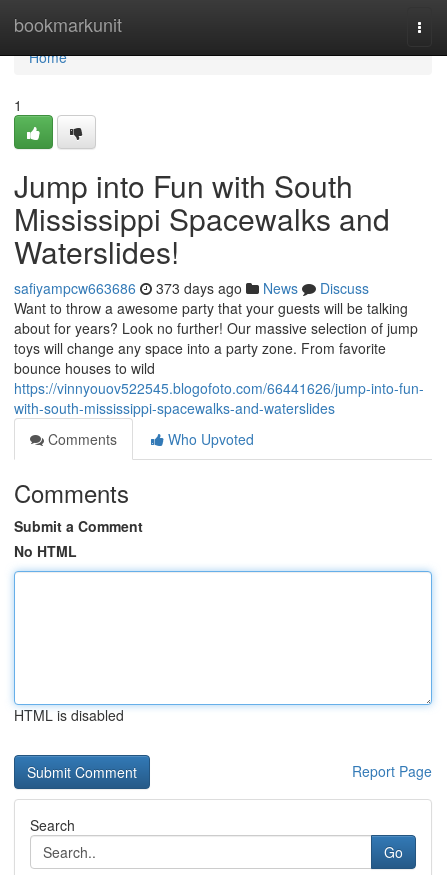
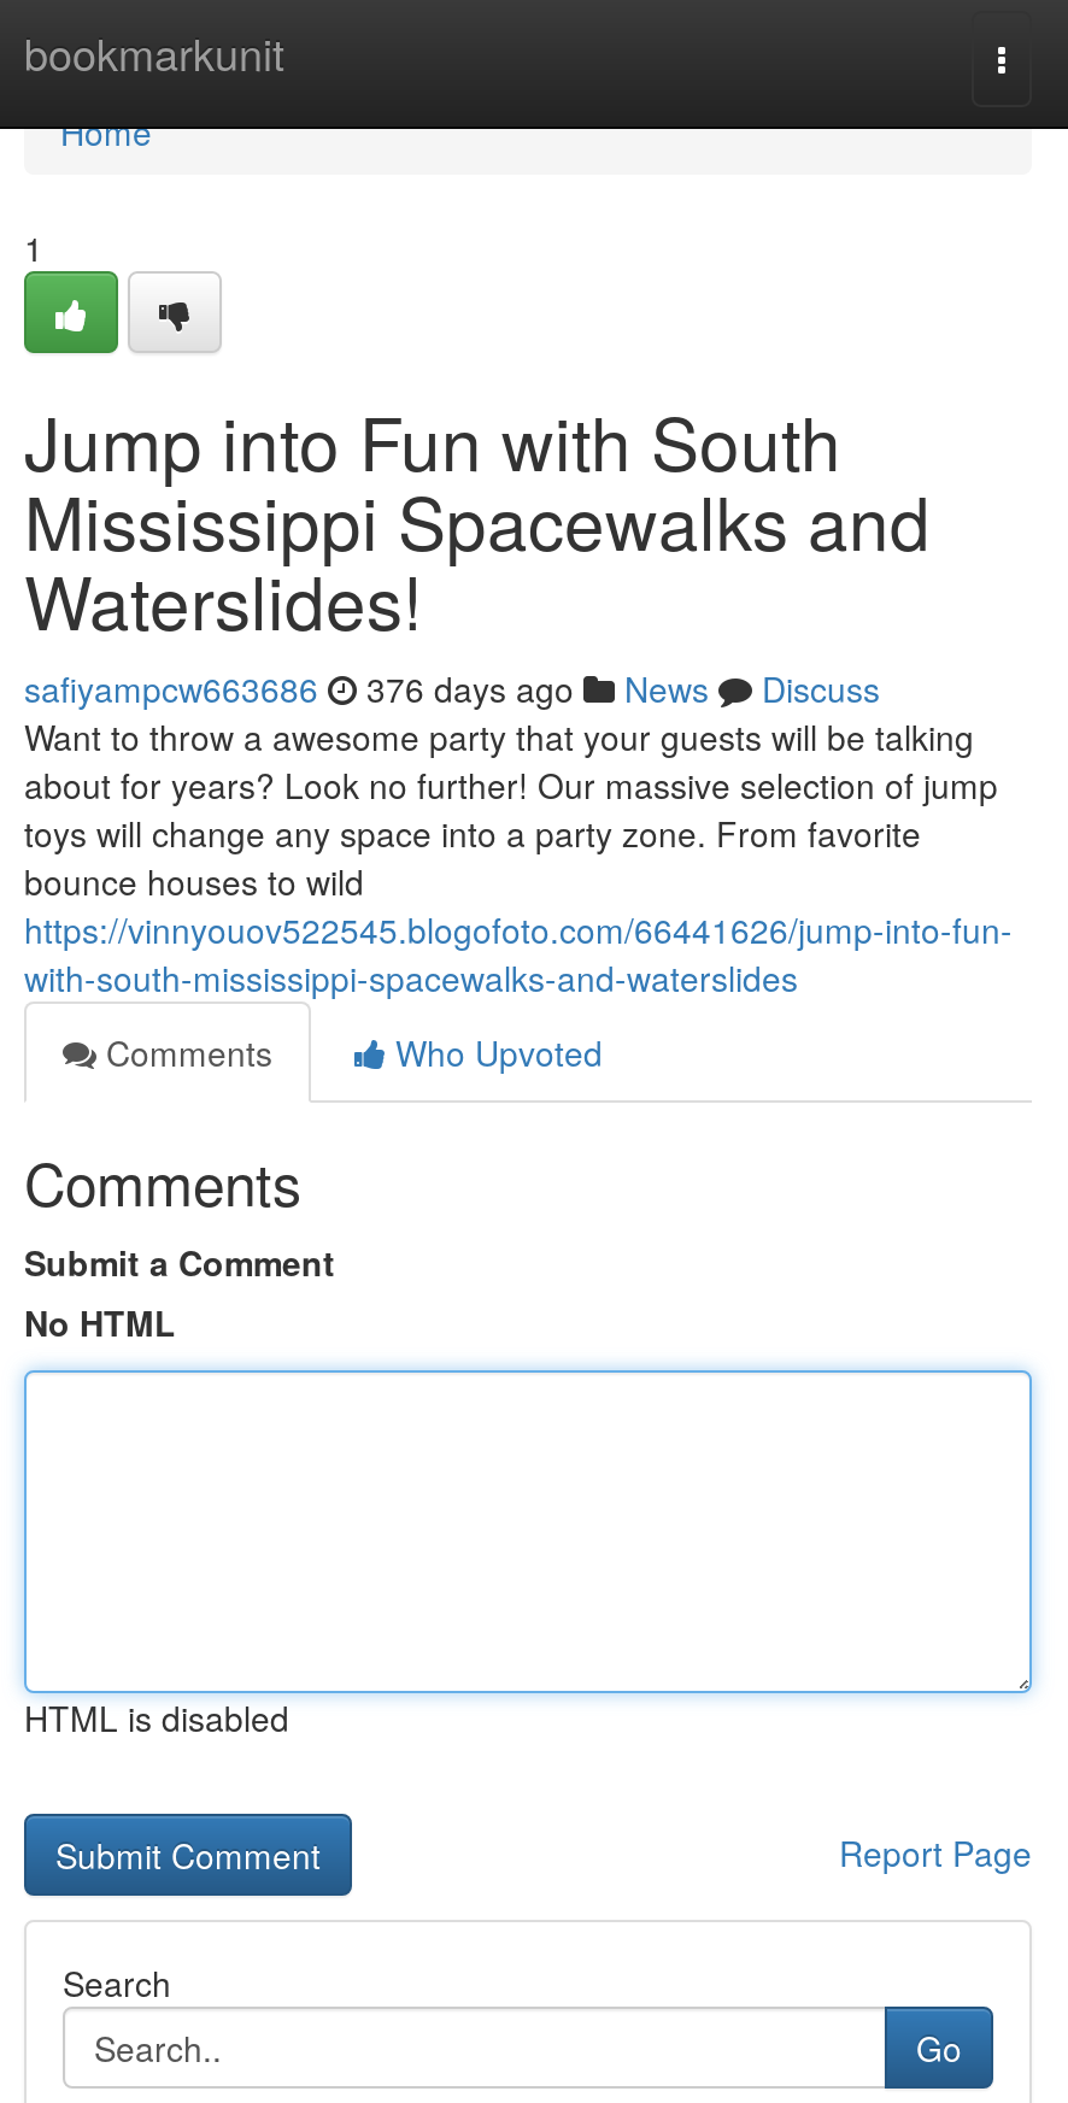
[14,278,369,298] safiyampcw663686 373 days ago News Discuss -> [24,664,880,712] safiyampcw663686 376 days ago News Discuss

